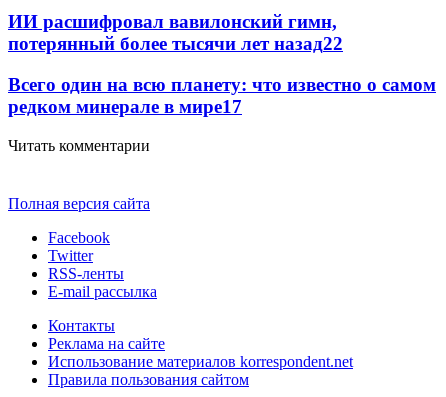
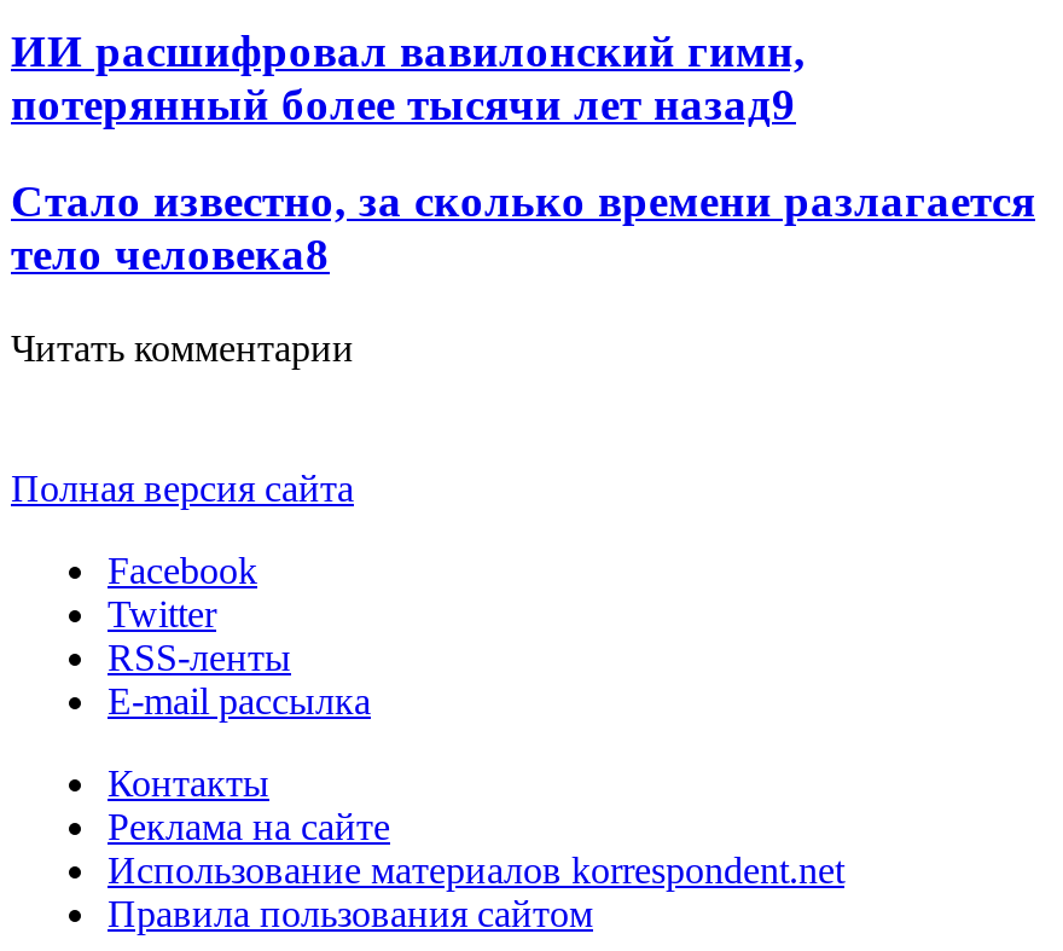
[8,33,343,54] потерянный более тысячи лет назад22 -> [11,78,796,128] потерянный более тысячи лет назад9
[8,74,436,117] Всего один на всю планету: что известно о самом | редком минерале в мире17 -> [11,176,1035,280] Стало известно, за сколько времени разлагается | тело человека8

